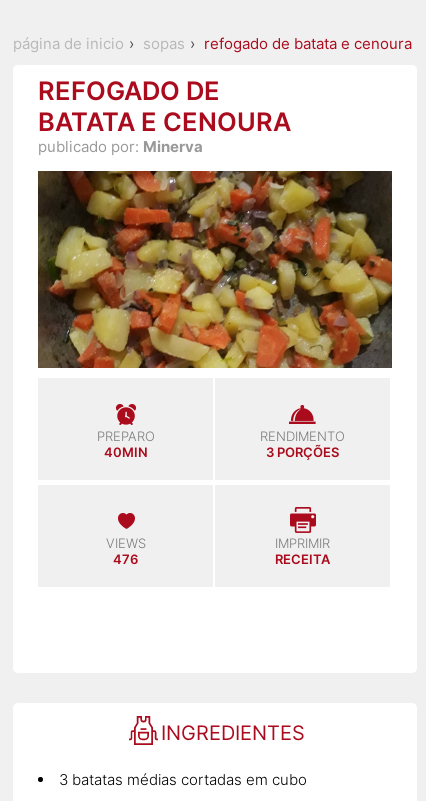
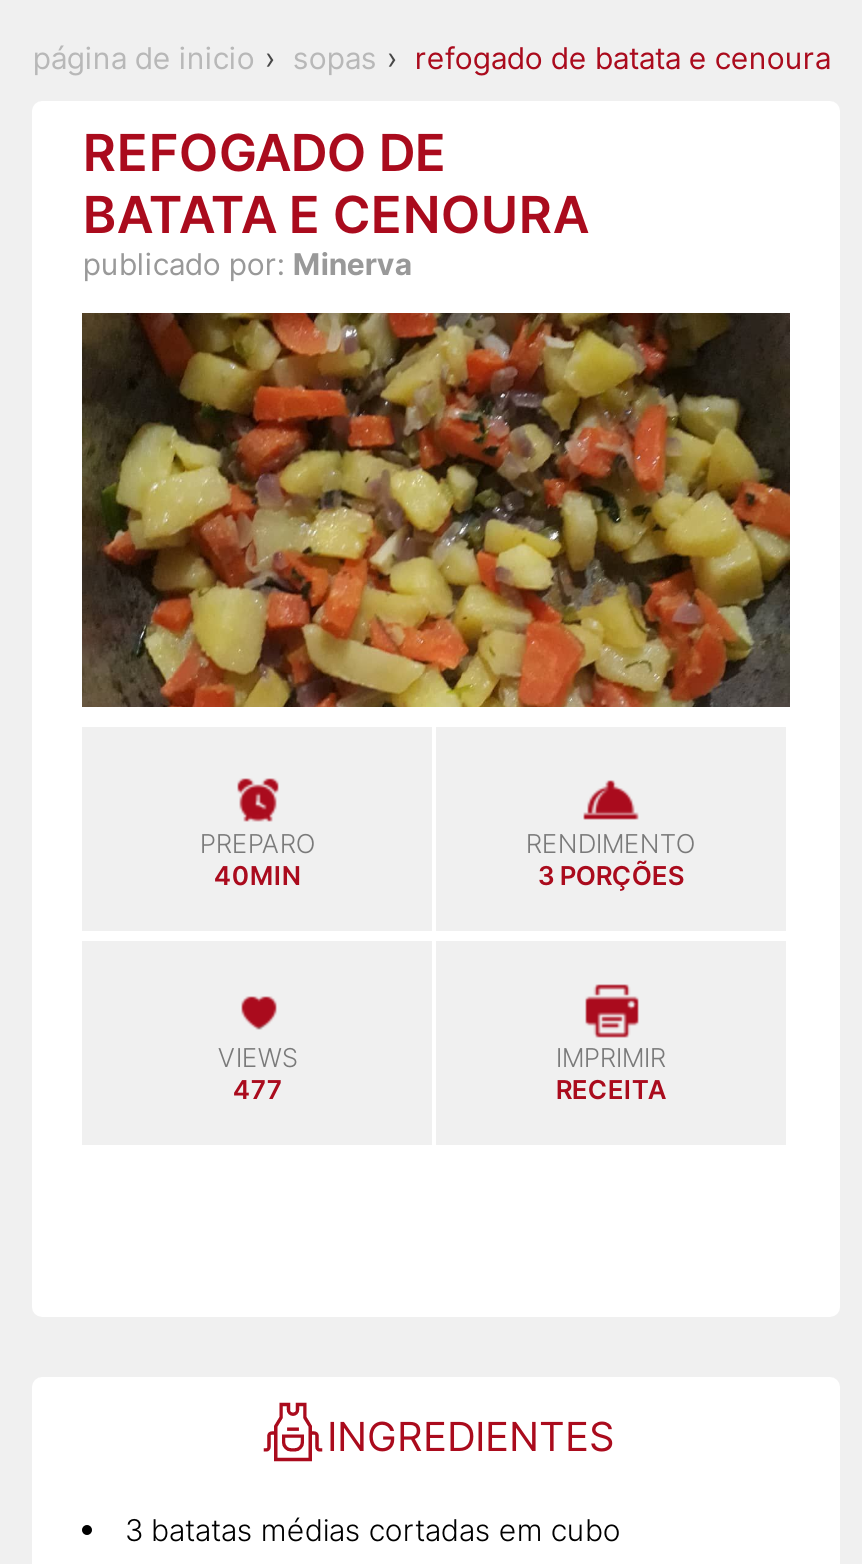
[113,551,138,567] 476 -> [233,1072,283,1104] 477

